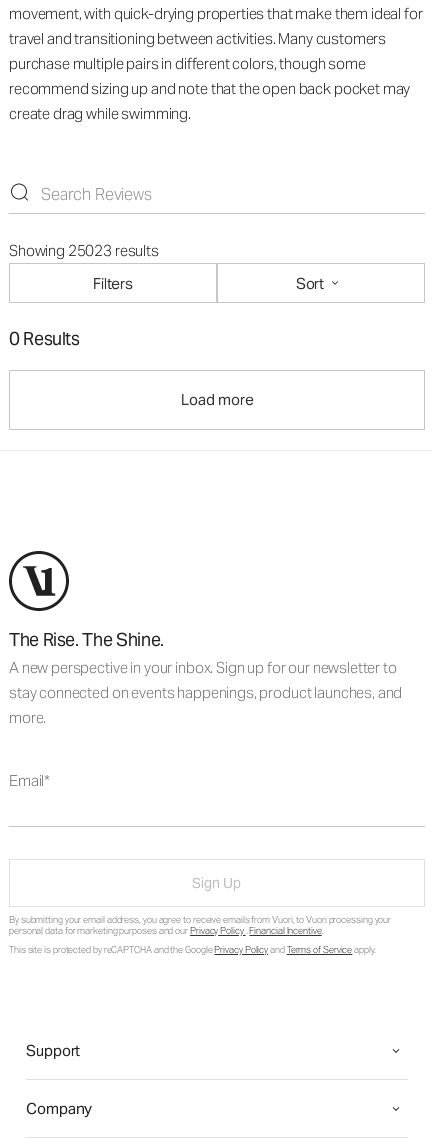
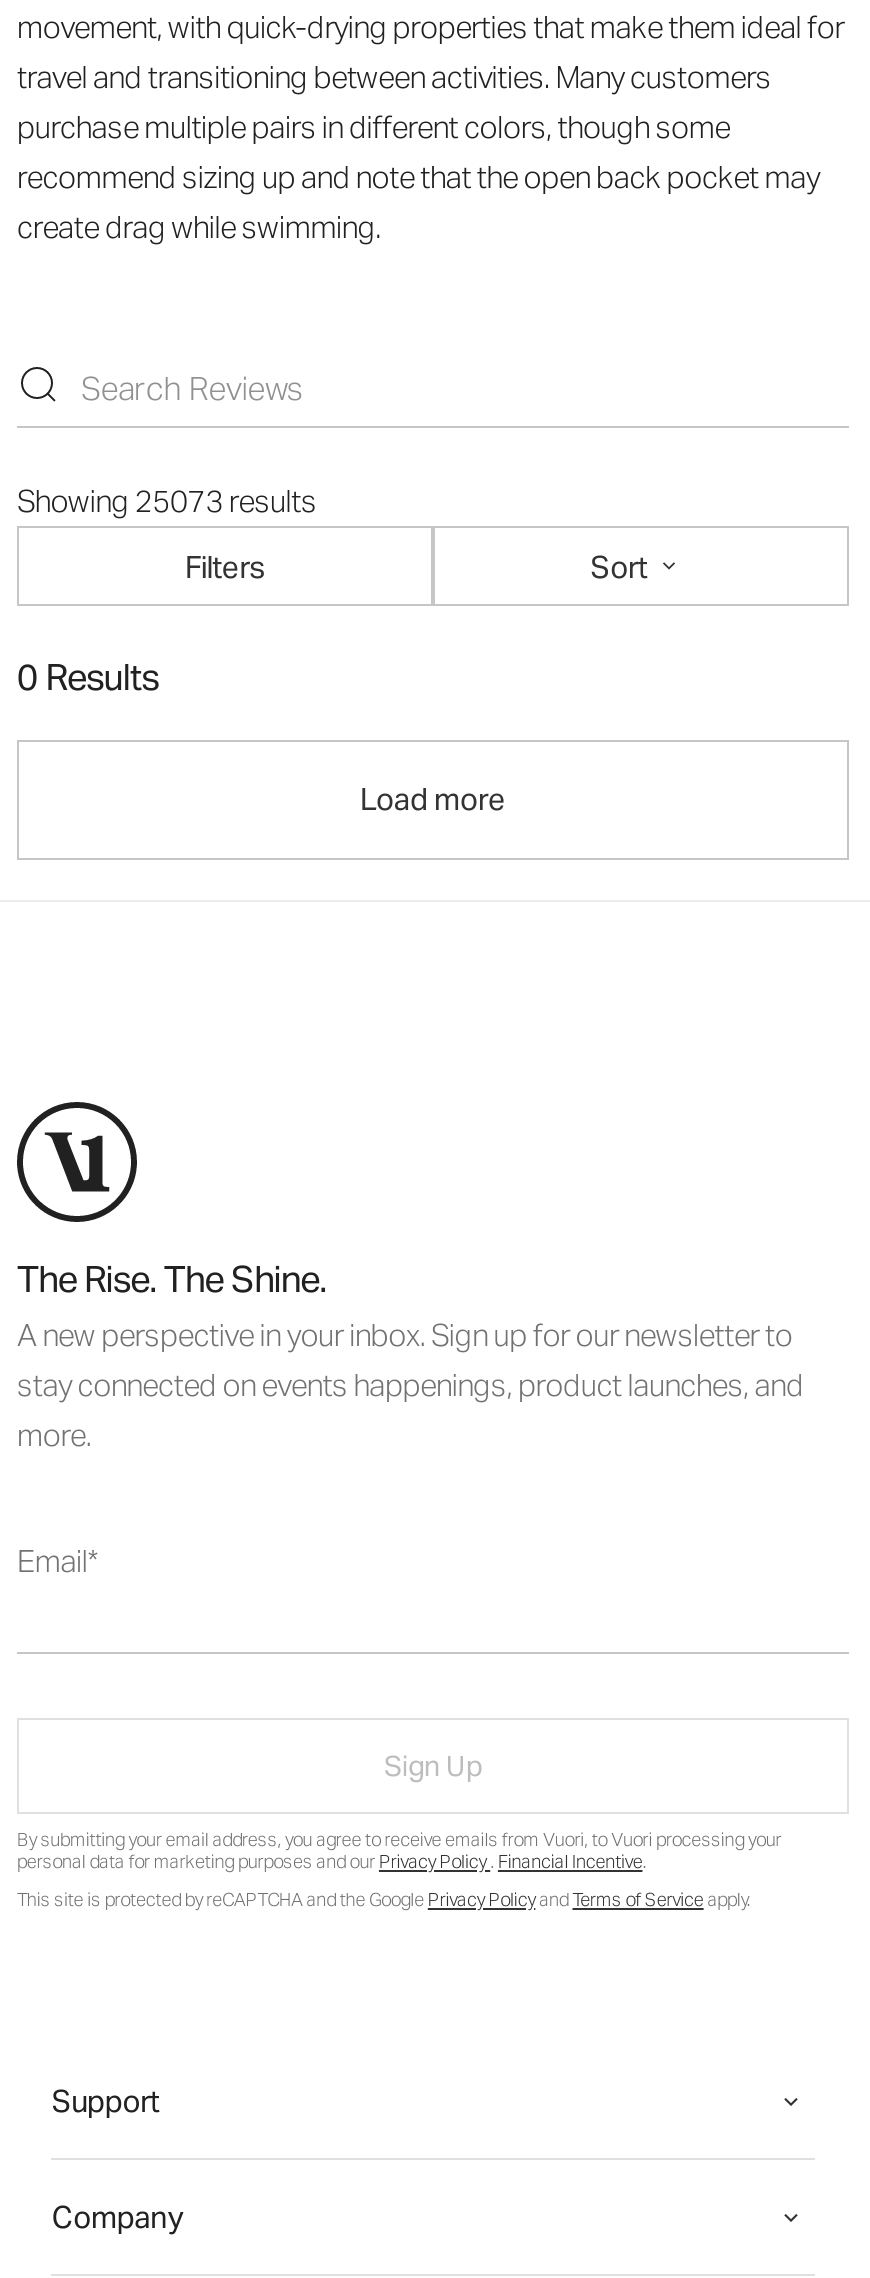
[9,241,159,260] Showing 25023 results -> [17,482,317,520] Showing 25073 results

